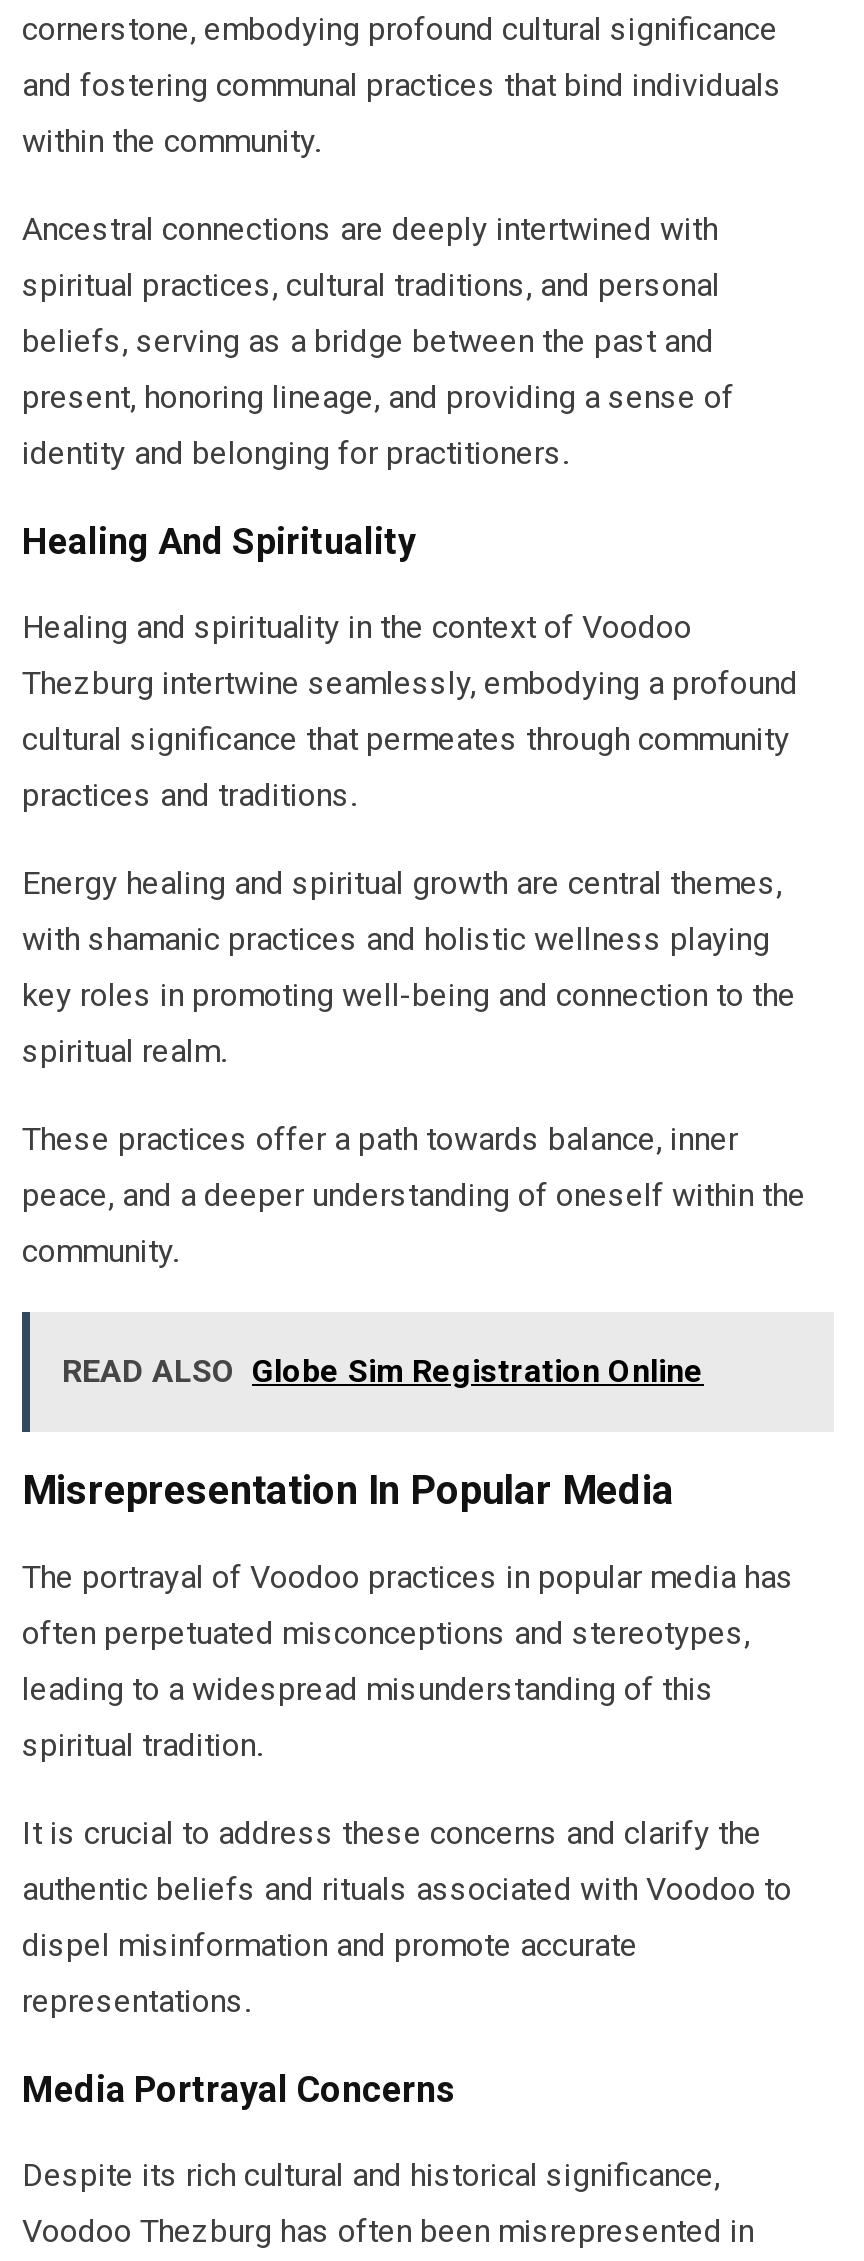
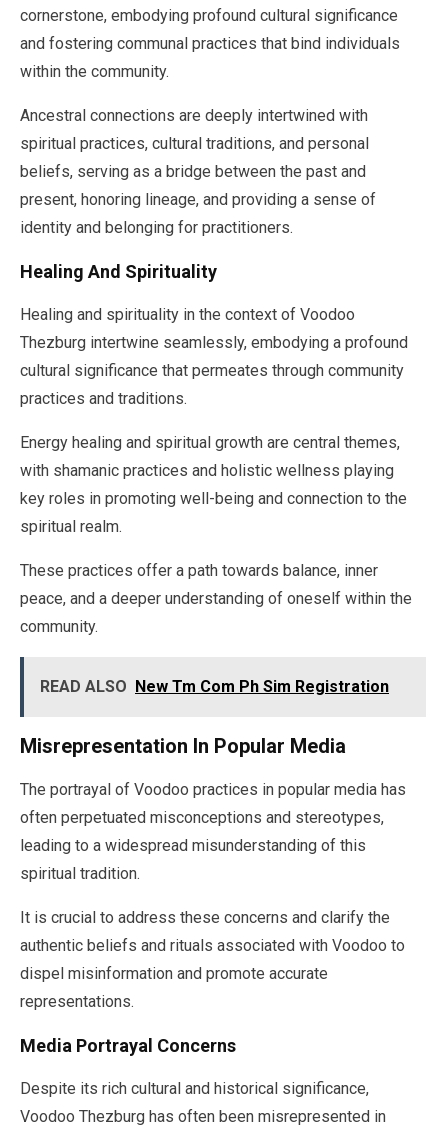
[62,1351,704,1389] READ ALSO Globe Sim Registration Online -> [40,677,389,696] READ ALSO New Tm Com Ph Sim Registration

